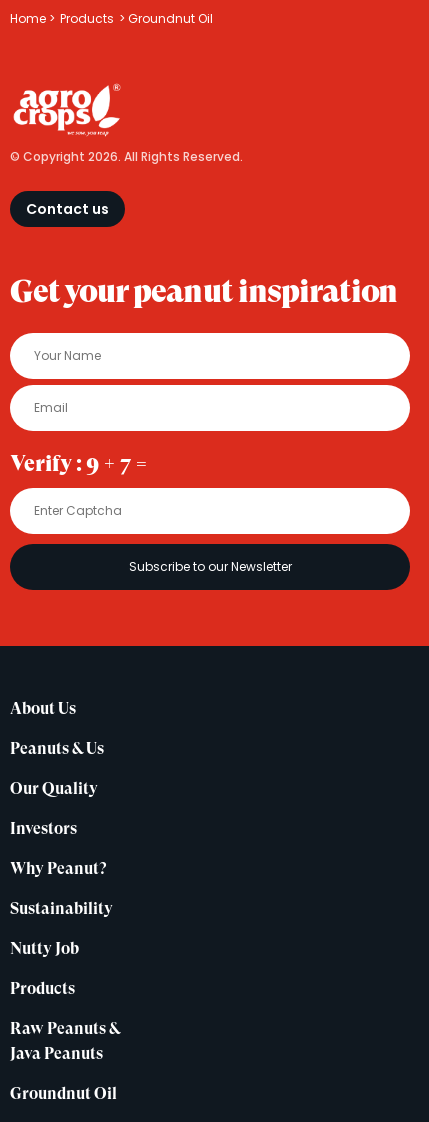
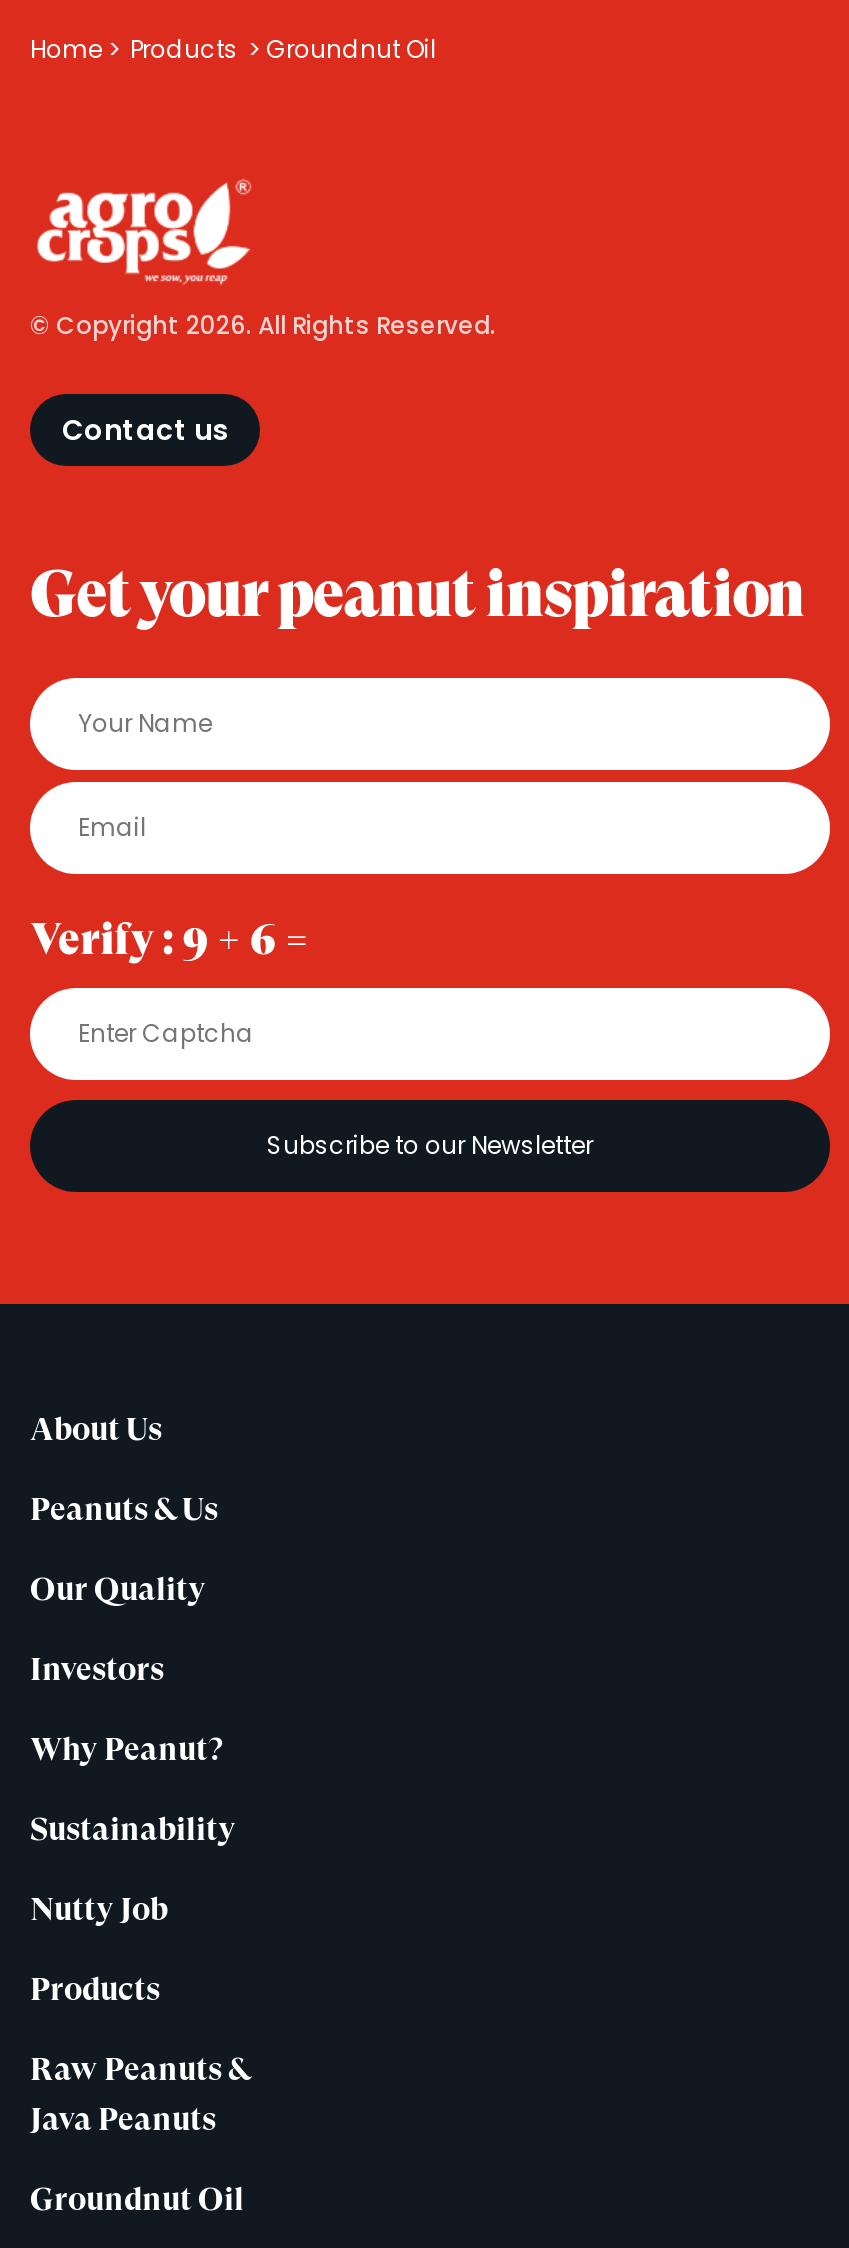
[10,452,148,476] Verify : 9 + 7 = -> [30,916,310,964] Verify : 9 + 6 =

